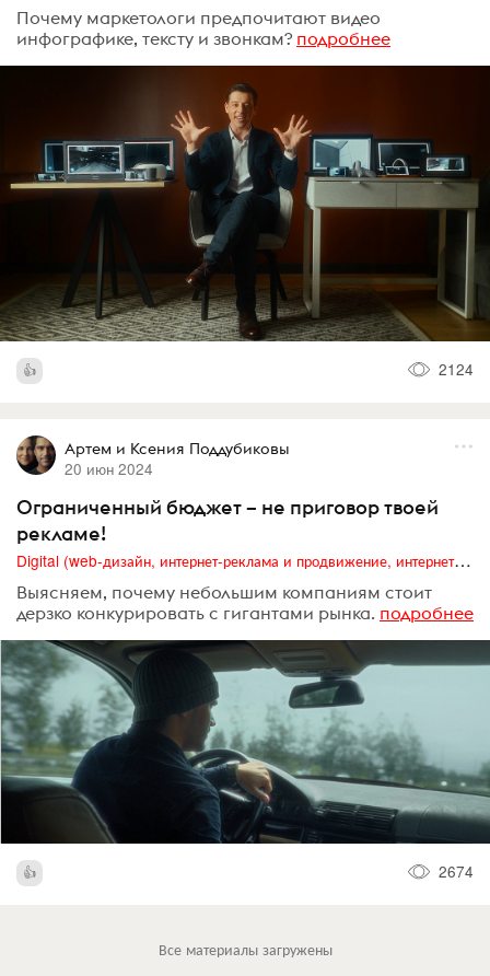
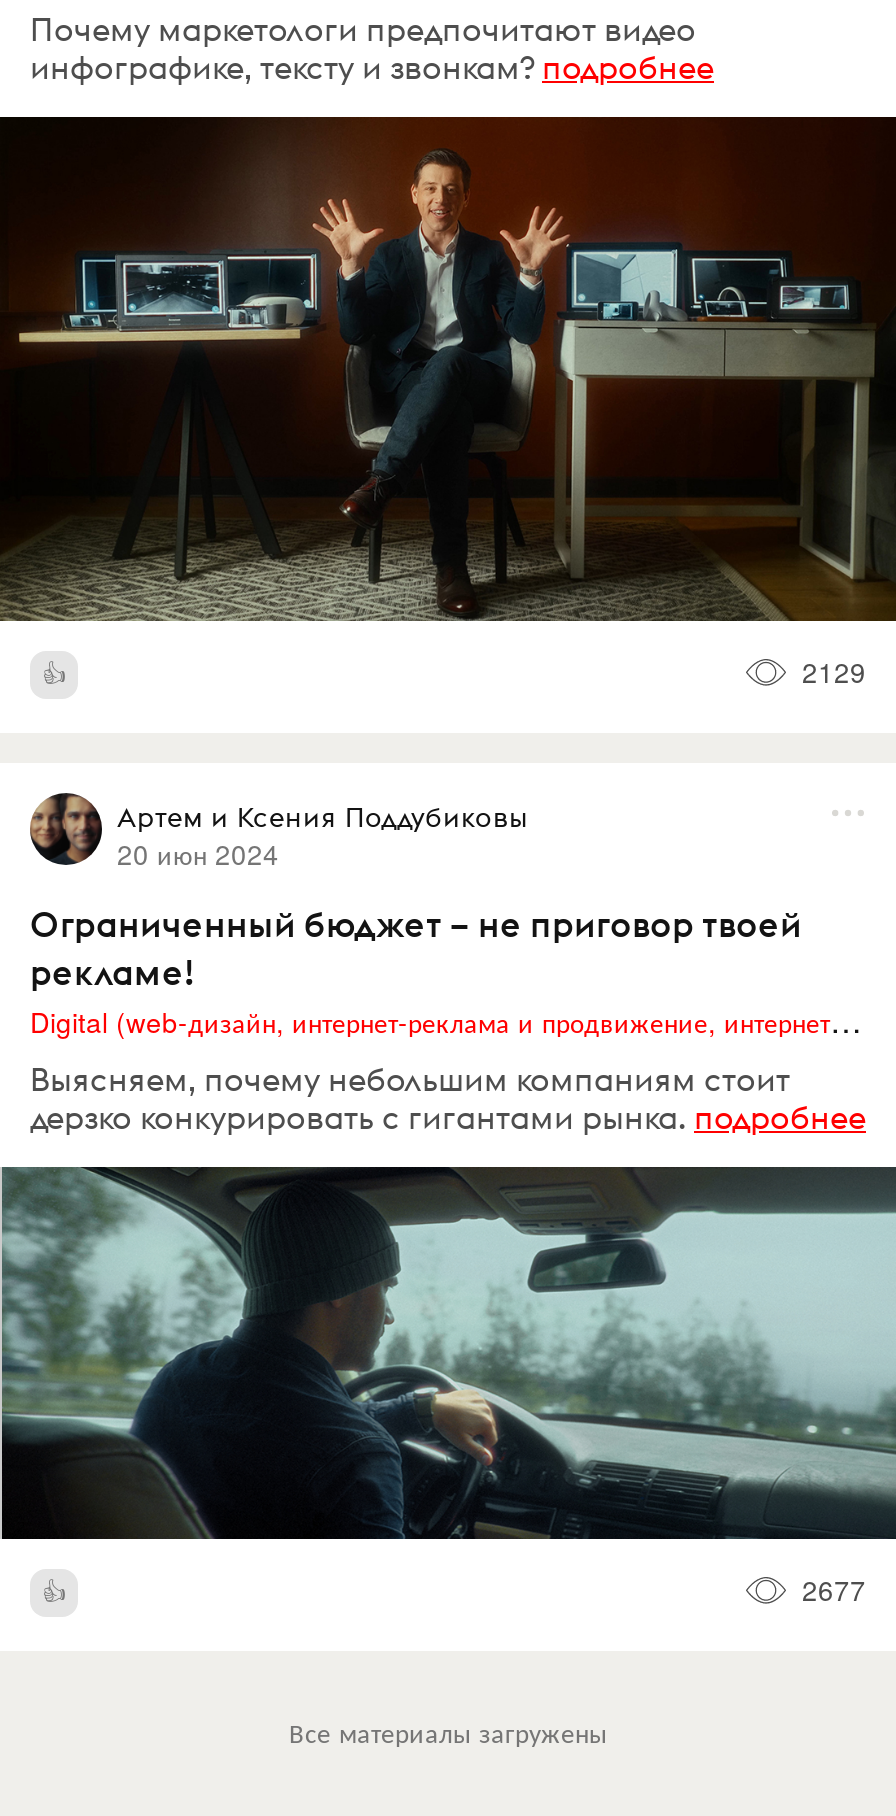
[434,358,474,380] 2124 -> [794,652,866,692] 2129
[434,860,474,882] 2674 -> [794,1570,866,1610] 2677

